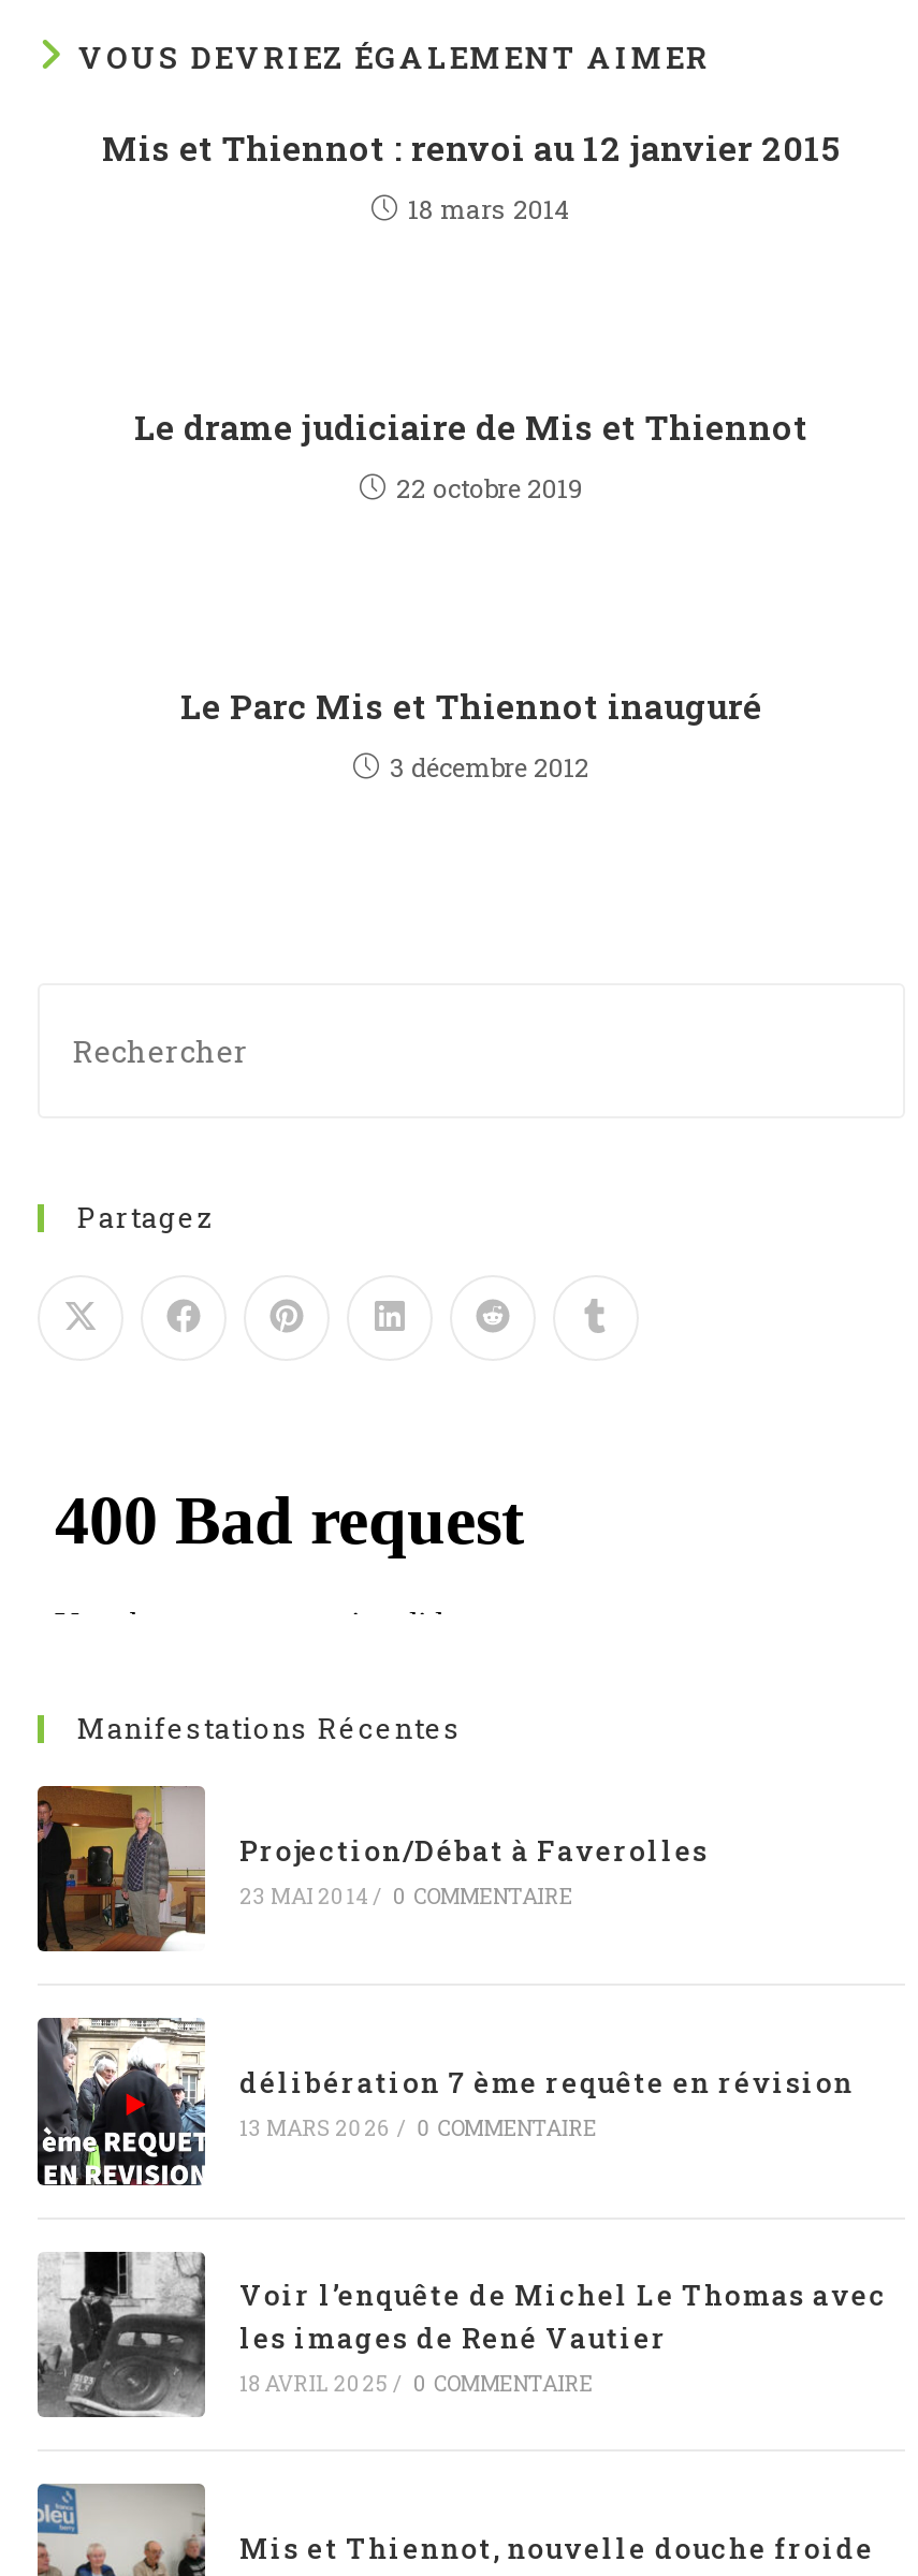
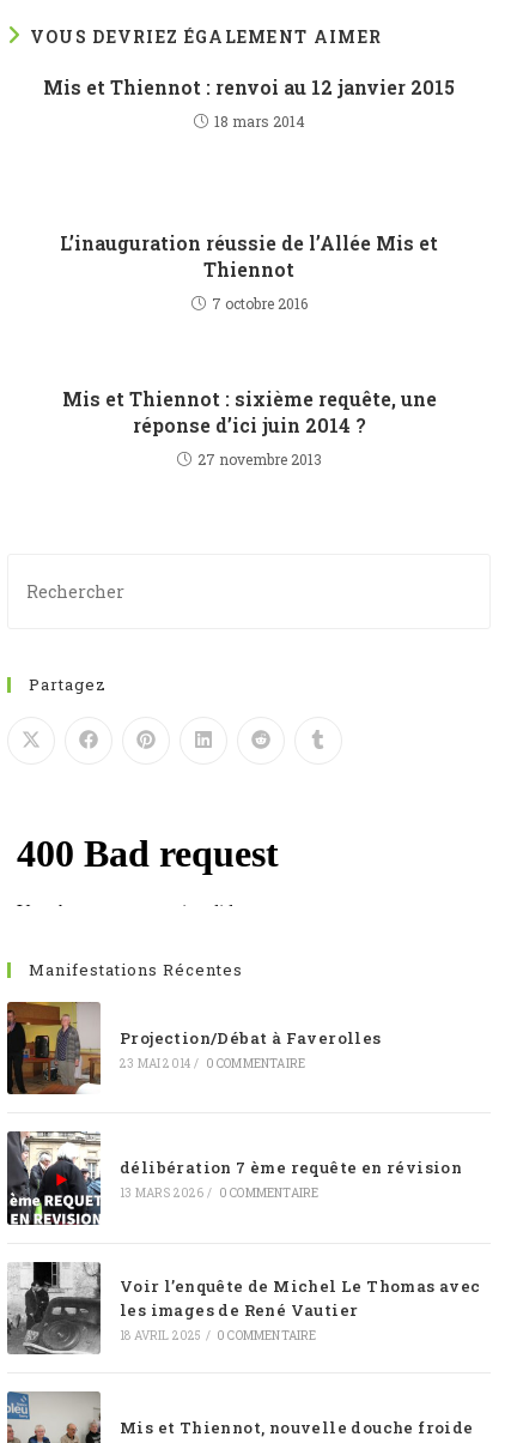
[134,404,808,449] Le drame judiciaire de Mis et Thiennot -> [60,230,438,282] L’inauguration réussie de l’Allée Mis et | Thiennot
[396,470,583,504] 22 octobre 2019 -> [211,294,307,313] 7 octobre 2016
[180,683,762,728] Le Parc Mis et Thiennot inauguré -> [62,386,436,437] Mis et Thiennot : sixième requête, une | réponse d’ici juin 2014 ?
[390,749,589,784] 3 décembre 2012 -> [197,449,321,469] 27 novembre 2013

